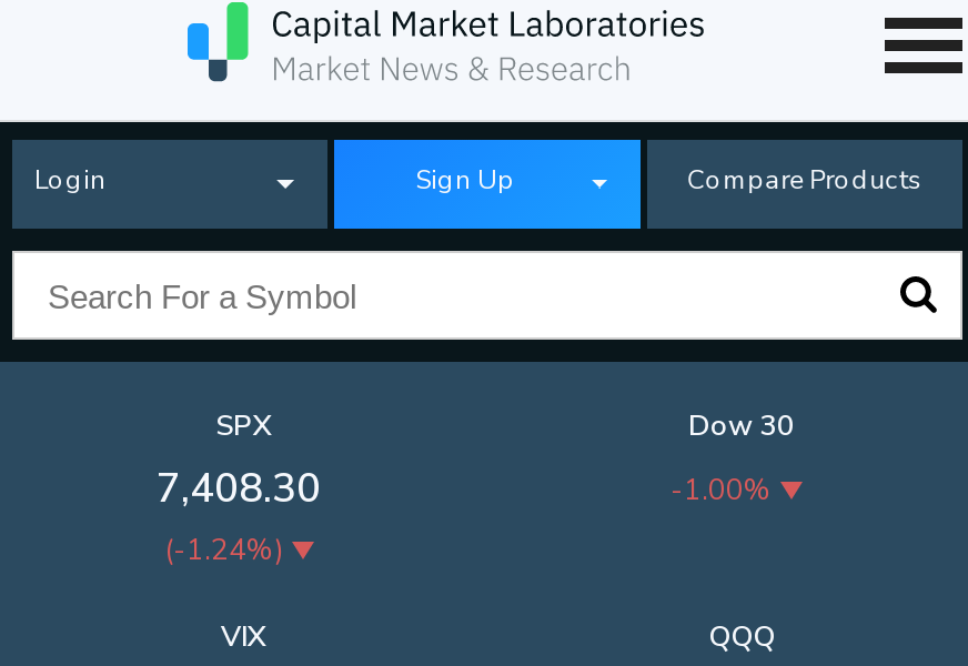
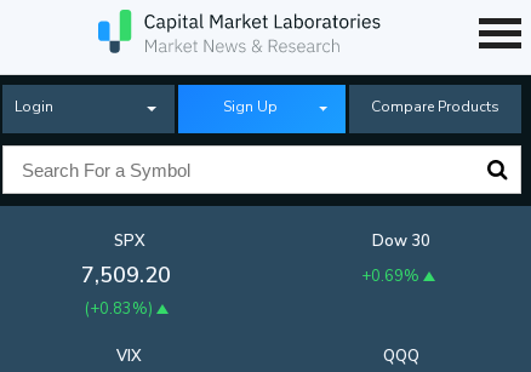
[145,462,332,515] 7,408.30 -> [75,261,177,290] 7,509.20
[670,471,773,511] -1.00% -> [361,265,419,287] +0.69%
[164,531,291,571] (-1.24%) -> [84,298,156,320] (+0.83%)

